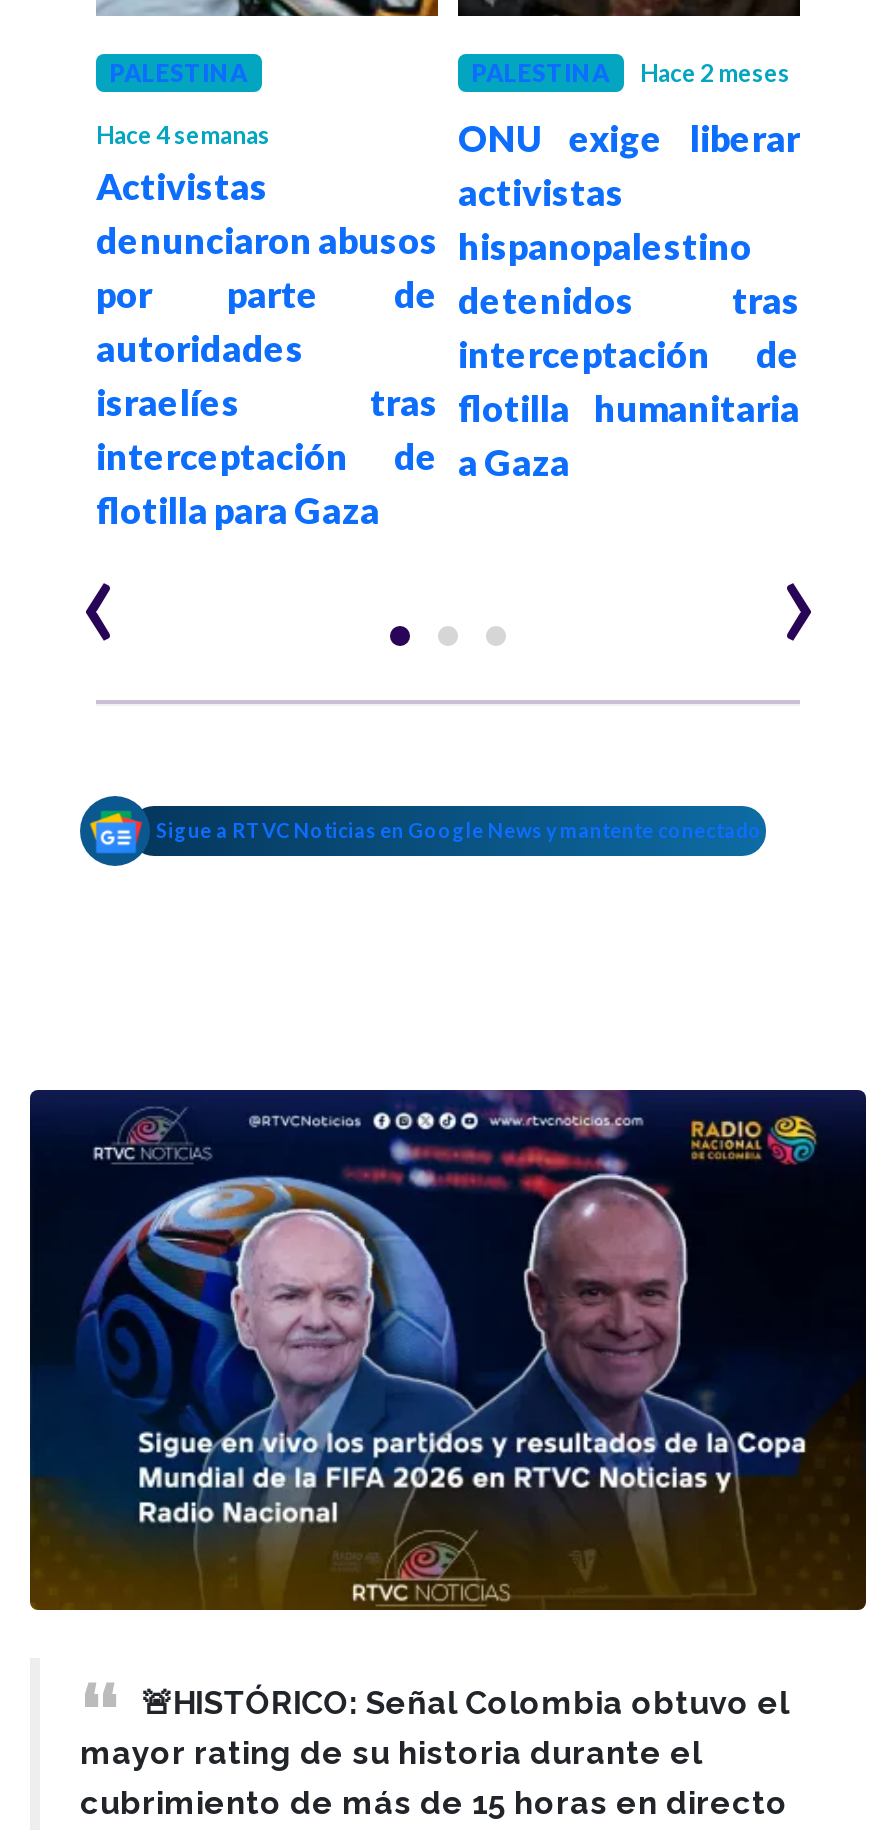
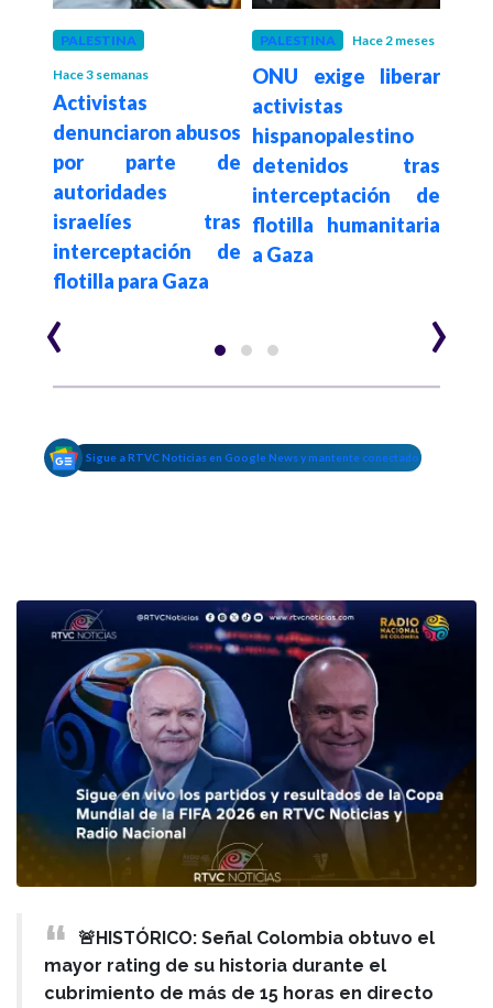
[96,120,270,150] Hace 4 semanas -> [53,66,149,82] Hace 3 semanas

